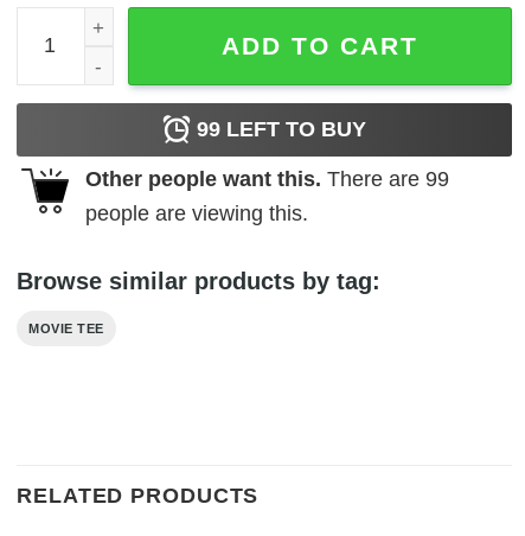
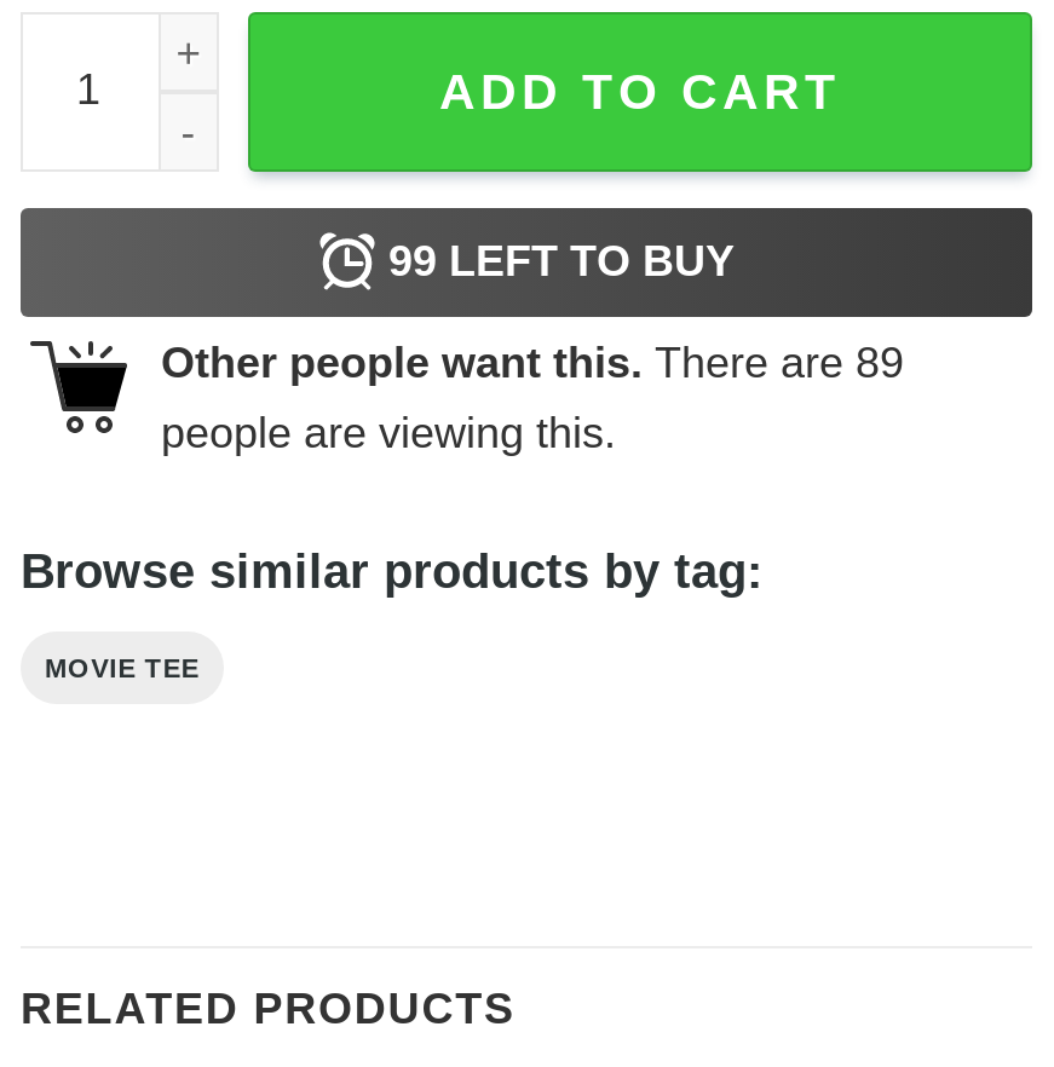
[85,167,449,191] Other people want this. There are 99 -> [161,338,904,387] Other people want this. There are 89

